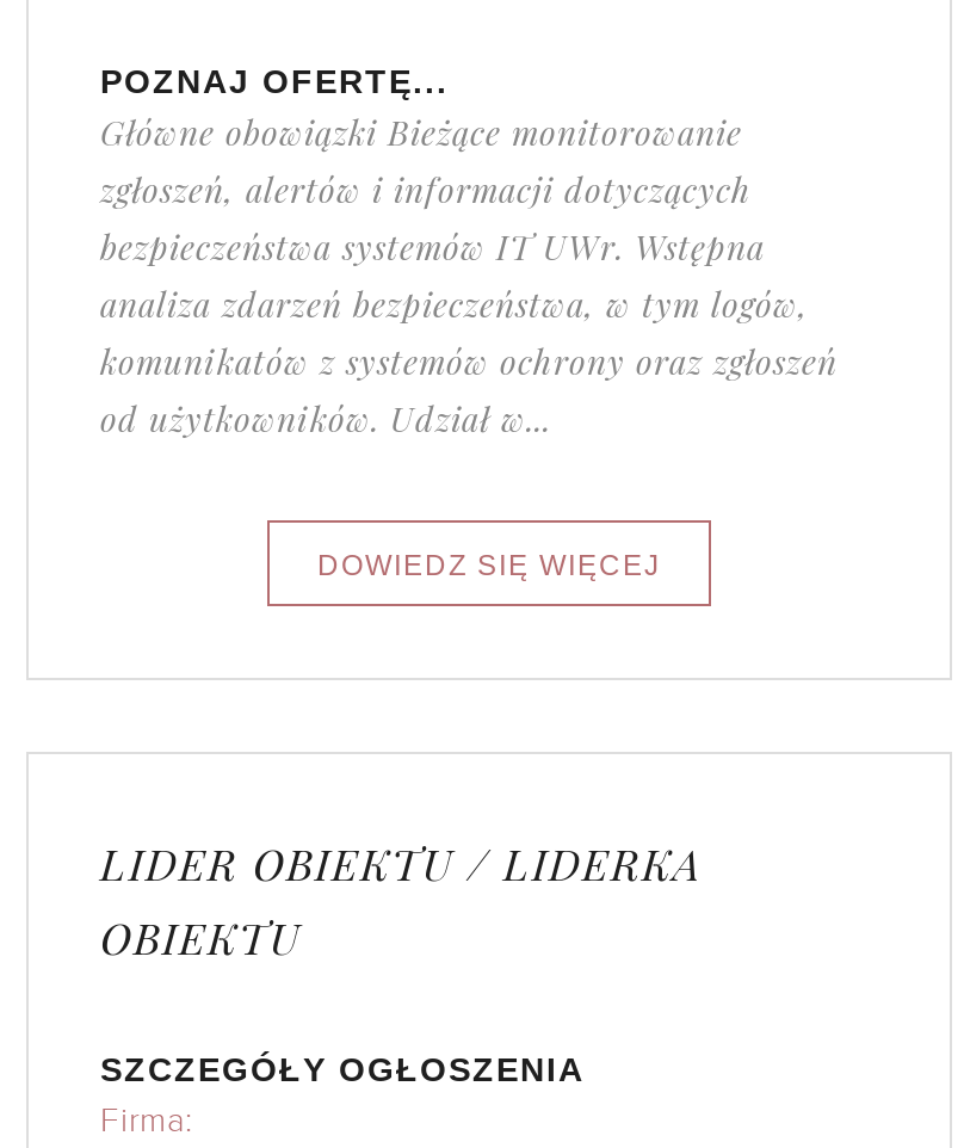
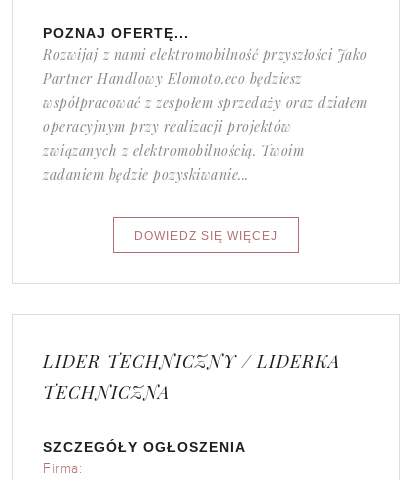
[100,110,838,442] Główne obowiązki Bieżące monitorowanie | zgłoszeń, alertów i informacji dotyczących | bezpieczeństwa systemów IT UWr. Wstępna | analiza zdarzeń bezpieczeństwa, w tym logów, | komunikatów z systemów ochrony oraz zgłoszeń | od użytkowników. Udział w... -> [43,45,367,184] Rozwijaj z nami elektromobilność przyszłości Jako | Partner Handlowy Elomoto.eco będziesz | współpracować z zespołem sprzedaży oraz działem | operacyjnym przy realizacji projektów | związanych z elektromobilnością. Twoim | zadaniem będzie pozyskiwanie...
[100,835,702,967] LIDER OBIEKTU / LIDERKA | OBIEKTU -> [43,349,340,404] LIDER TECHNICZNY / LIDERKA | TECHNICZNA

